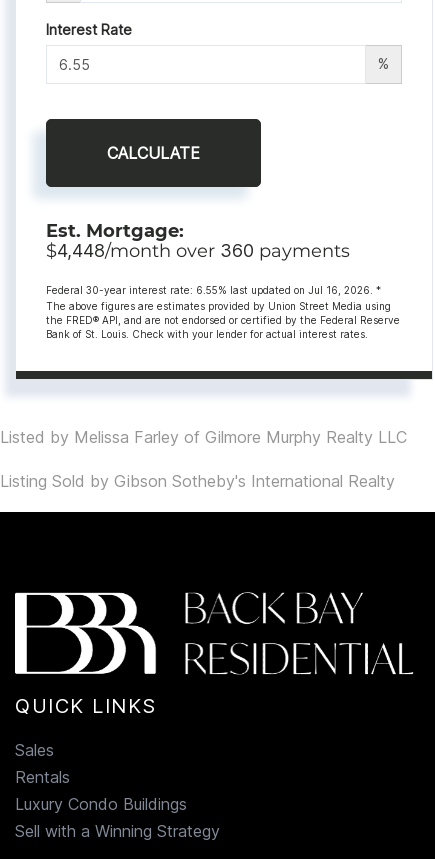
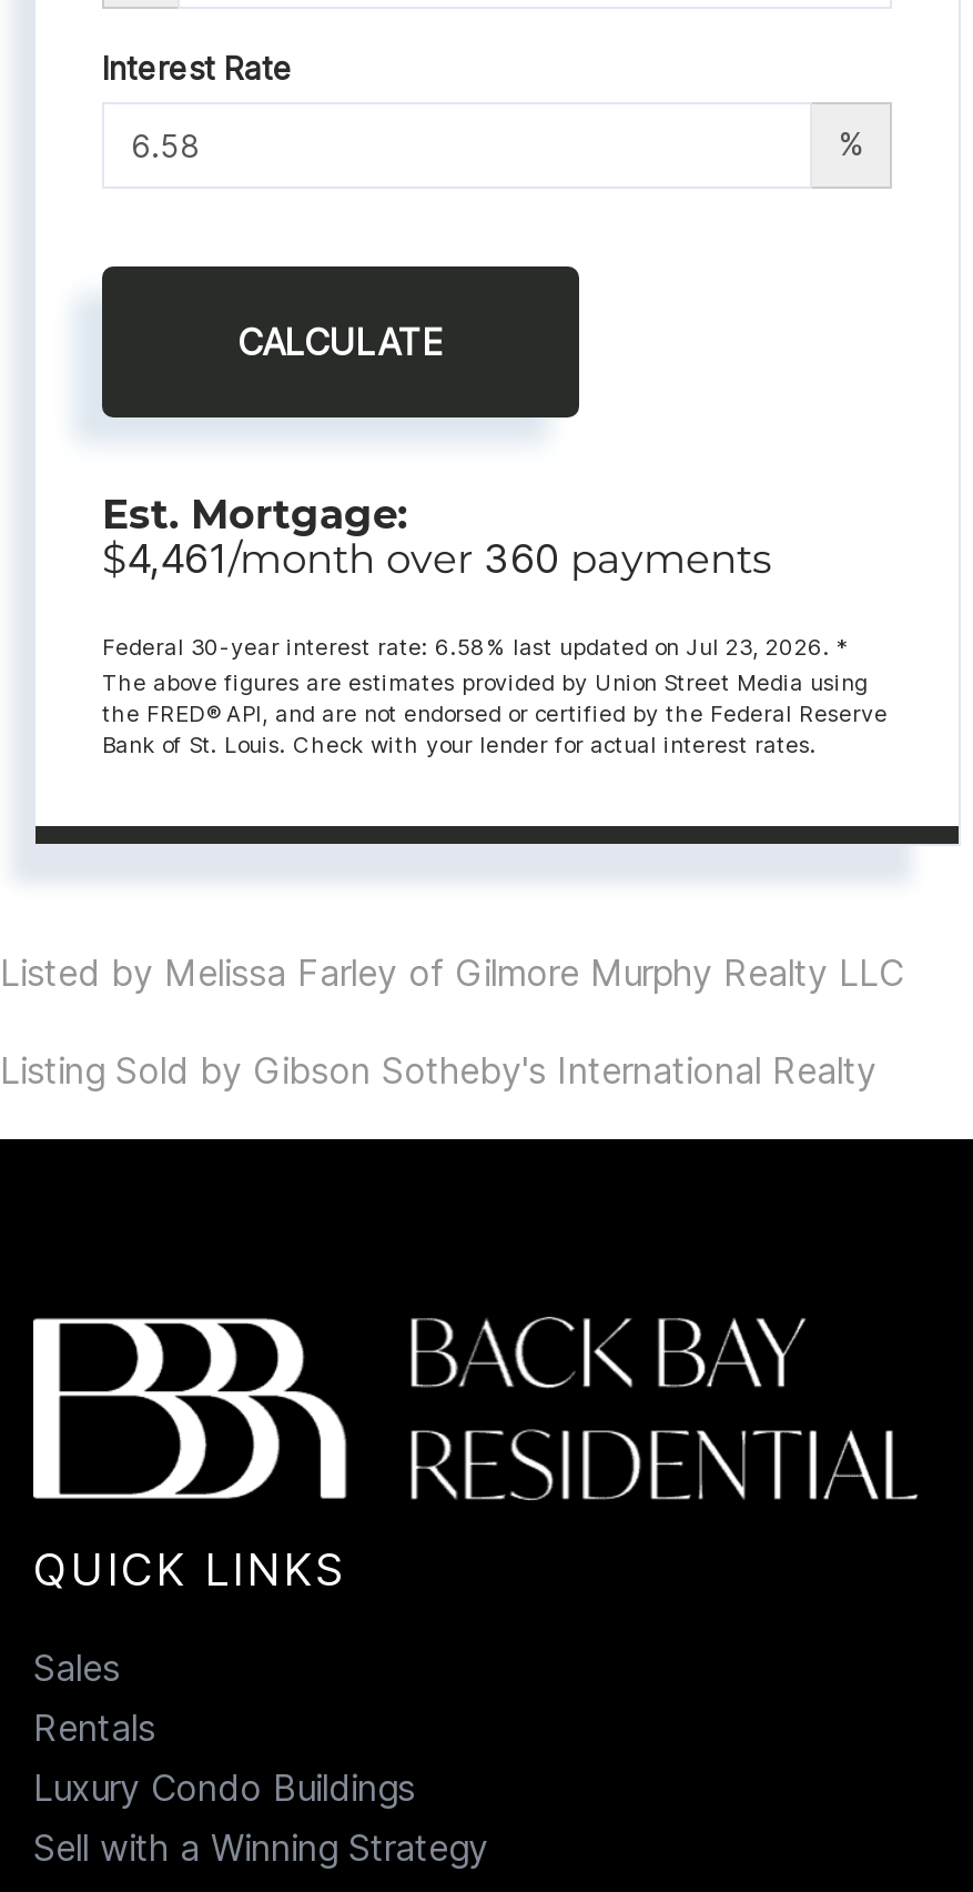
[46,240,350,262] $4,448/month over 360 payments -> [102,536,772,584] $4,461/month over 360 payments
[46,284,381,296] Federal 30-year interest rate: 6.55% last updated on Jul 16, 2026. * -> [102,633,848,660] Federal 30-year interest rate: 6.58% last updated on Jul 23, 2026. *

